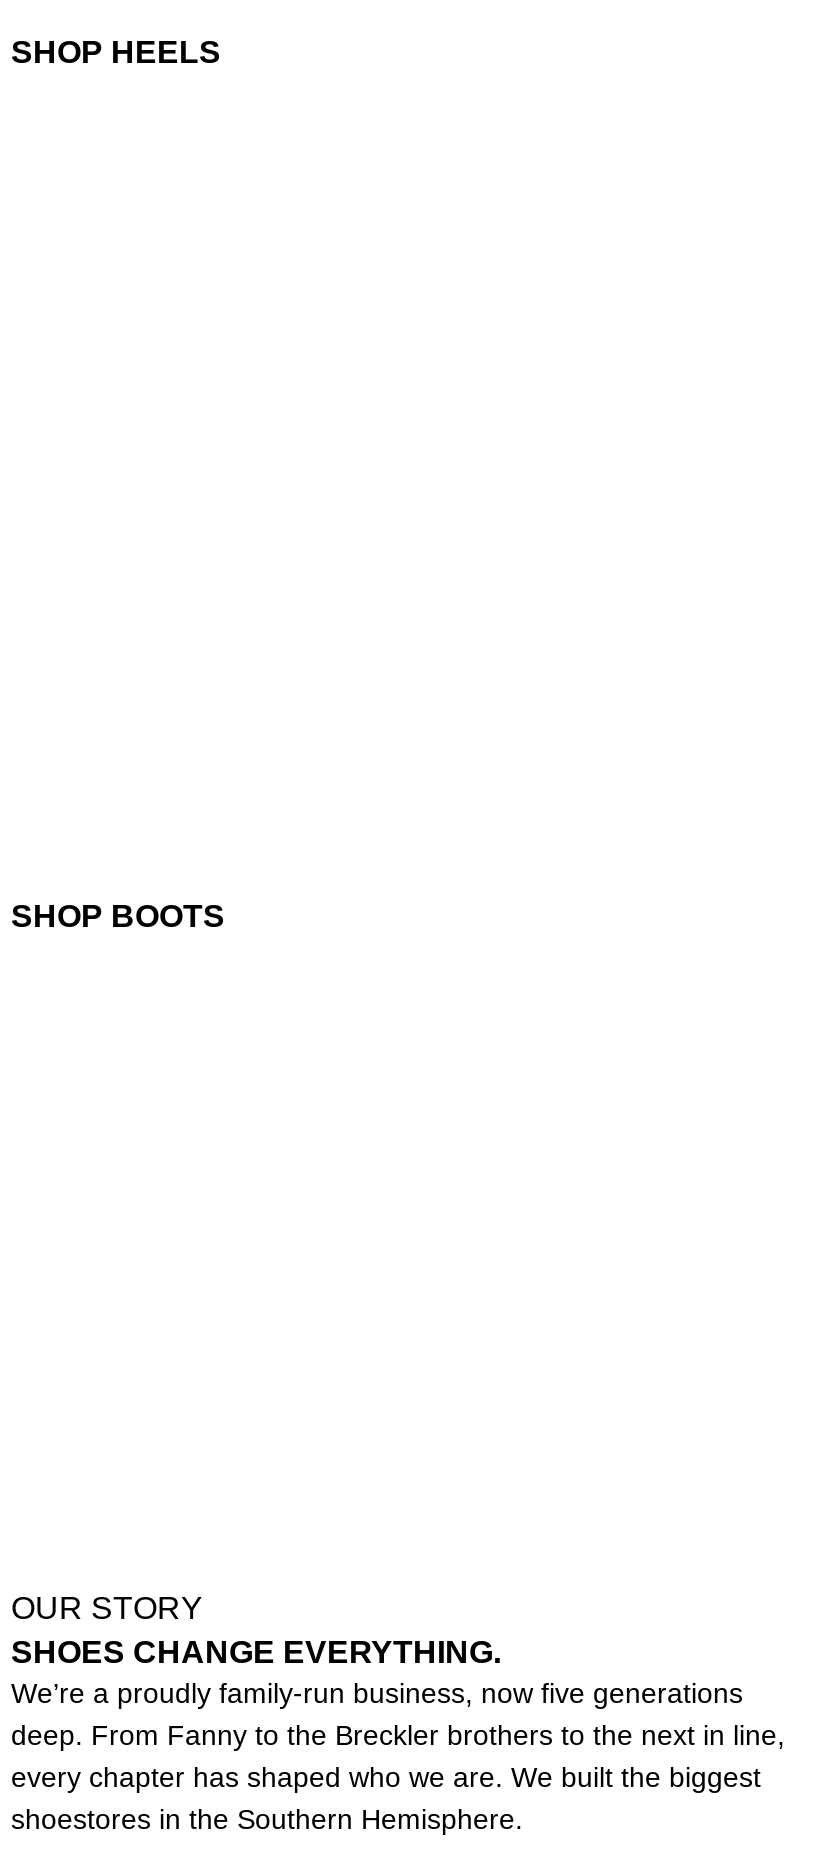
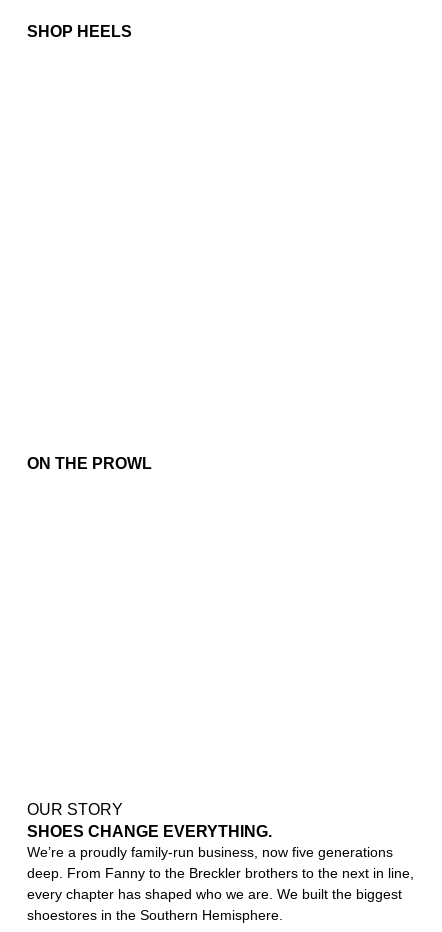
[11,899,225,933] SHOP BOOTS -> [27,455,152,472] ON THE PROWL

